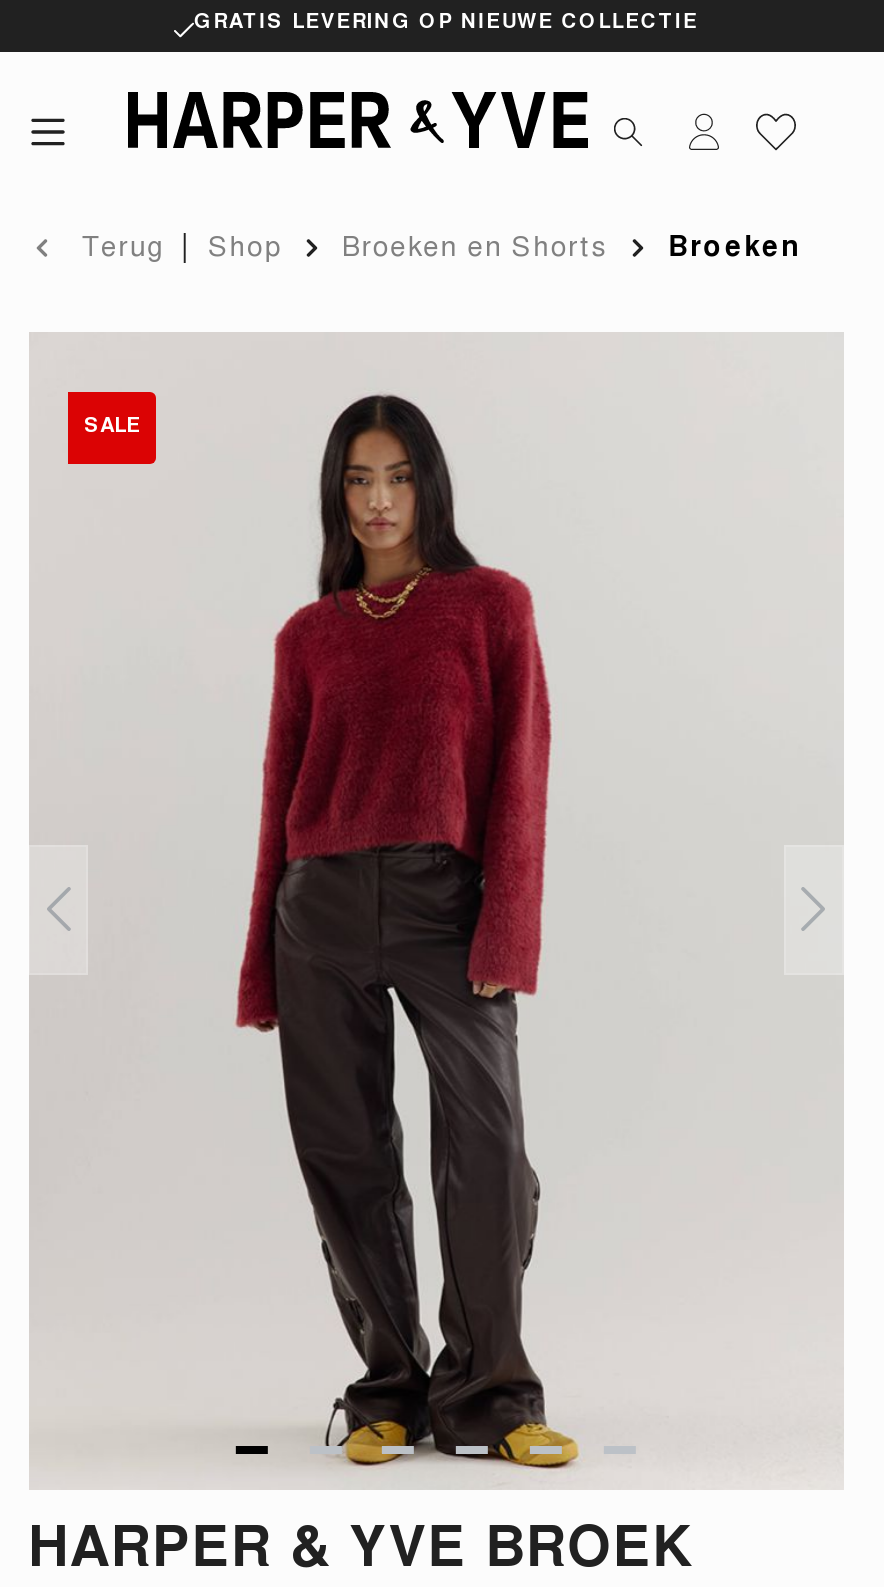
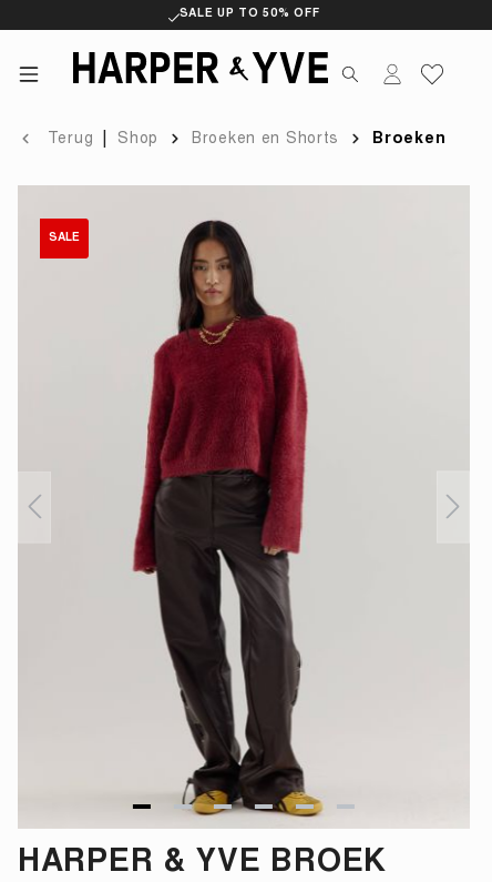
[194,14,698,34] GRATIS LEVERING OP NIEUWE COLLECTIE -> [179,9,320,20] SALE UP TO 50% OFF

